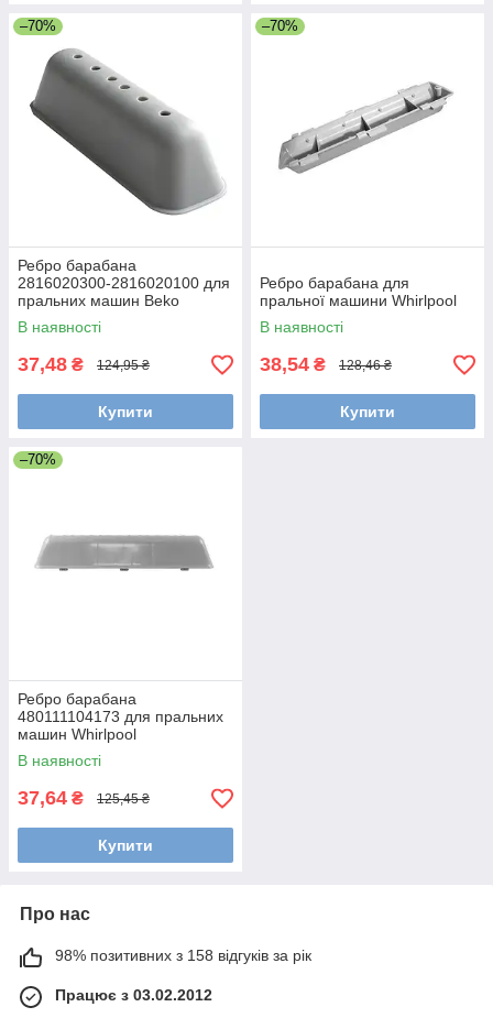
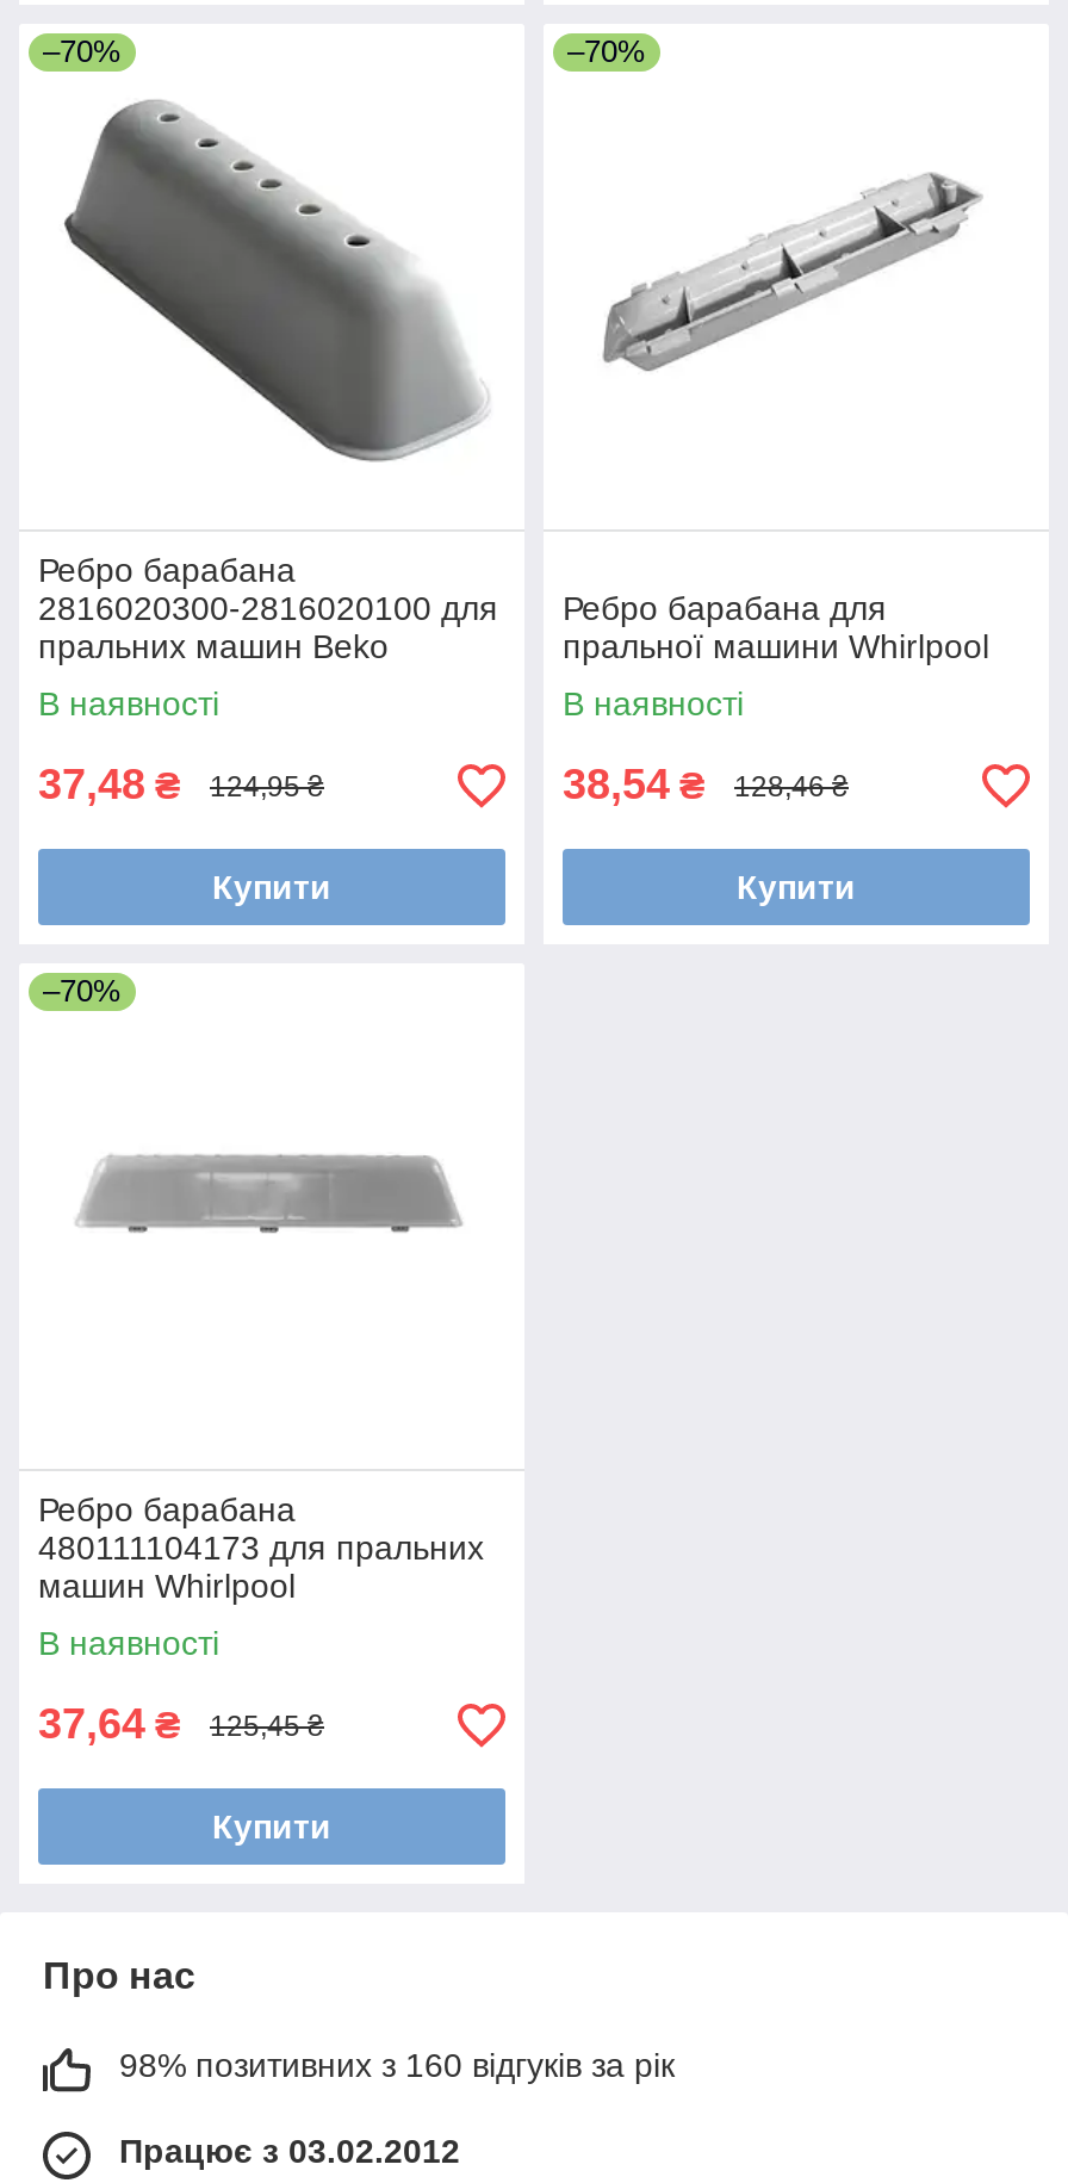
[55,947,311,965] 98% позитивних з 158 відгуків за рік -> [119,2047,675,2085] 98% позитивних з 160 відгуків за рік

